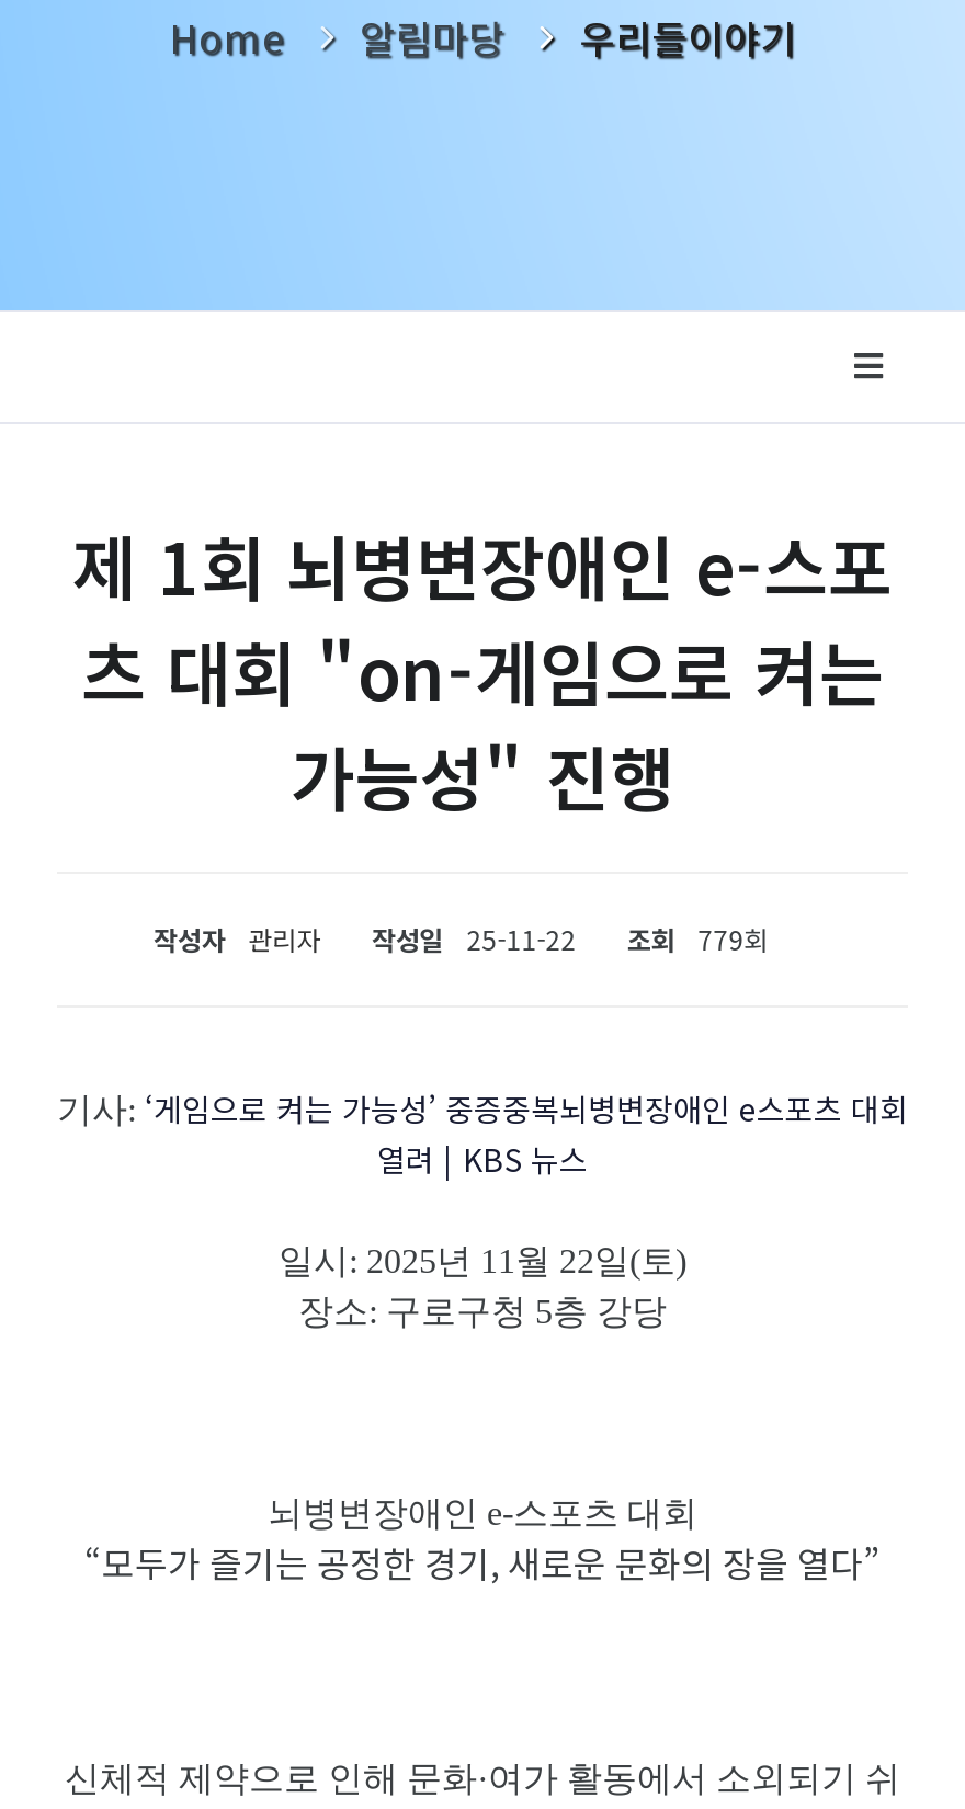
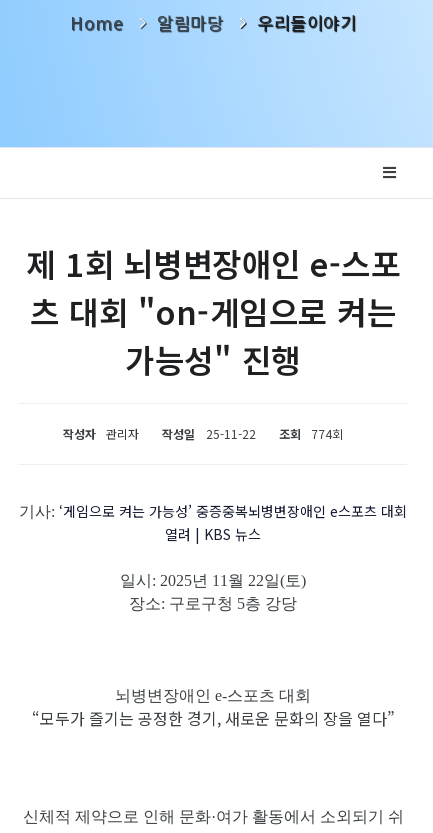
[153,920,768,957] 작성자 관리자 작성일 25-11-22 조회 779회 -> [63,425,343,442] 작성자 관리자 작성일 25-11-22 조회 774회

